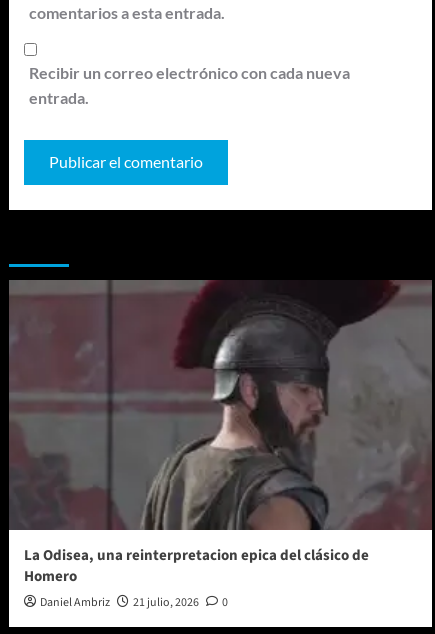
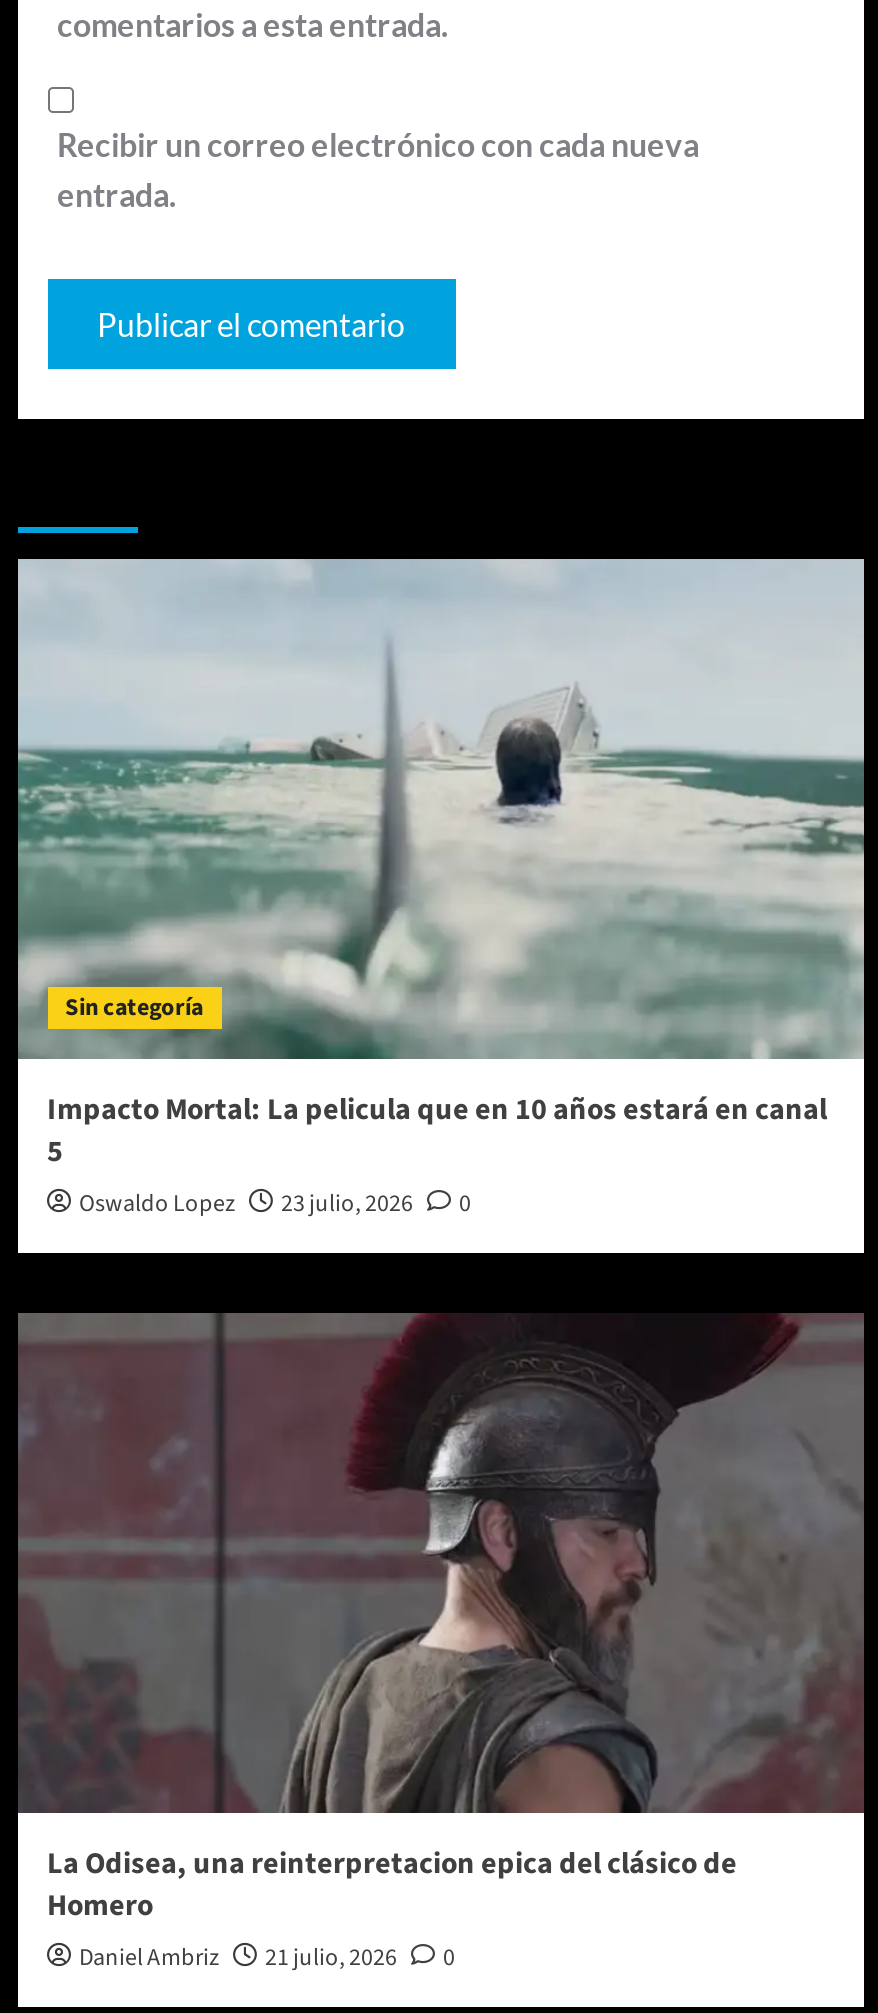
none -> [18,556,864,1222] [image] | Sin categoría | Impacto Mortal: La pelicula que en 10 años estará en canal | 5 | Oswaldo Lopez | 23 julio, 2026 | 0

